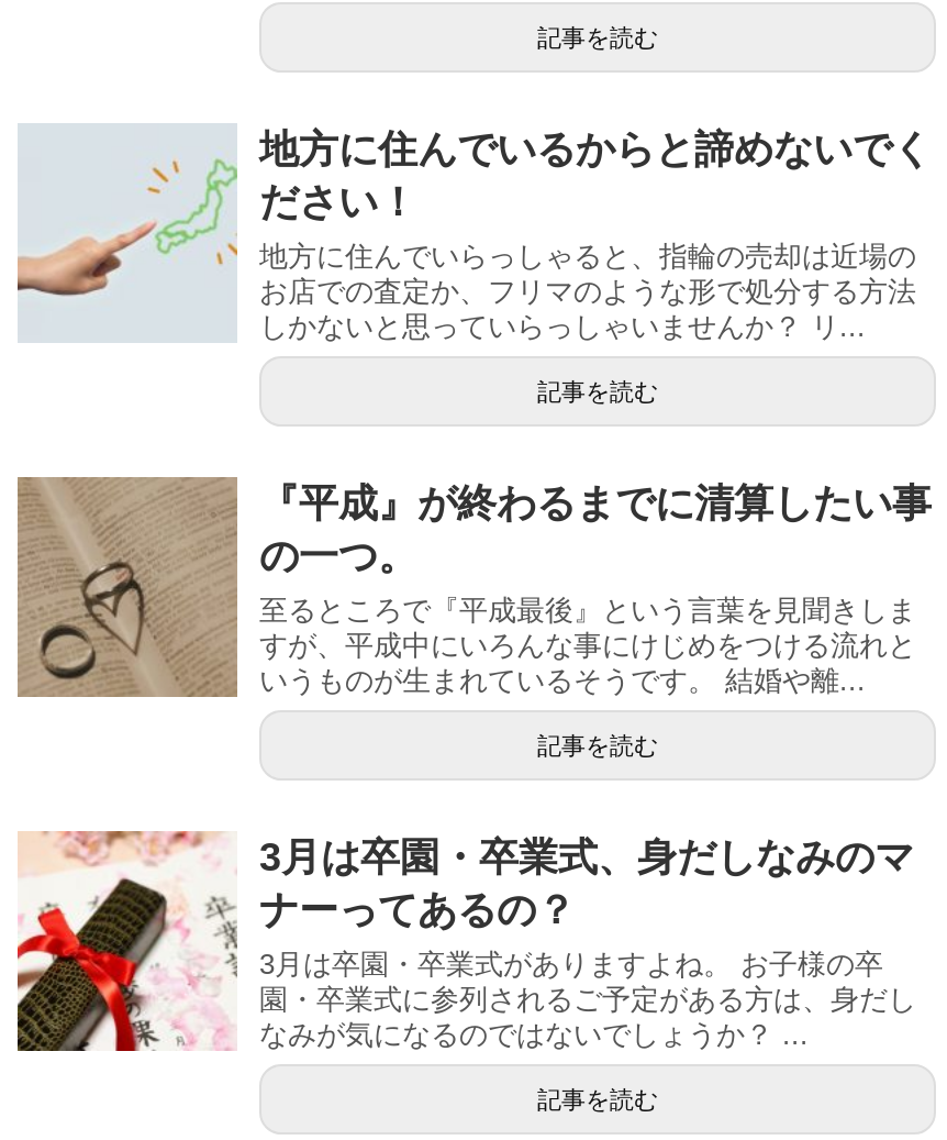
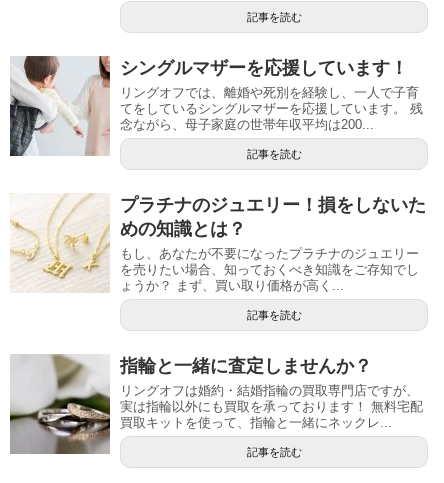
[18,123,932,344] [image] | 地方に住んでいるからと諦めないでく | ださい！ | 地方に住んでいらっしゃると、指輪の売却は近場の | お店での査定か、フリマのような形で処分する方法 | しかないと思っていらっしゃいませんか？ リ... -> [9,55,423,157] [image] | シングルマザーを応援しています！ | リングオフでは、離婚や死別を経験し、一人で子育 | てをしているシングルマザーを応援しています。 残 | 念ながら、母子家庭の世帯年収平均は200...
[15,475,932,699] [image] | 『平成』が終わるまでに清算したい事 | の一つ。 | 至るところで『平成最後』という言葉を見聞きしま | すが、平成中にいろんな事にけじめをつける流れと | いうものが生まれているそうです。 結婚や離... -> [10,193,426,293] [image] | プラチナのジュエリー！損をしないた | めの知識とは？ | もし、あなたが不要になったプラチナのジュエリー | を売りたい場合、知っておくべき知識をご存知でし | ょうか？ まず、買い取り価格が高く...
[15,829,916,1052] [image] | 3月は卒園・卒業式、身だしなみのマ | ナーってあるの？ | 3月は卒園・卒業式がありますよね。 お子様の卒 | 園・卒業式に参列されるご予定がある方は、身だし | なみが気になるのではないでしょうか？ ... -> [10,354,423,455] [image] | 指輪と一緒に査定しませんか？ | リングオフは婚約・結婚指輪の買取専門店ですが、 | 実は指輪以外にも買取を承っております！ 無料宅配 | 買取キットを使って、指輪と一緒にネックレ...

